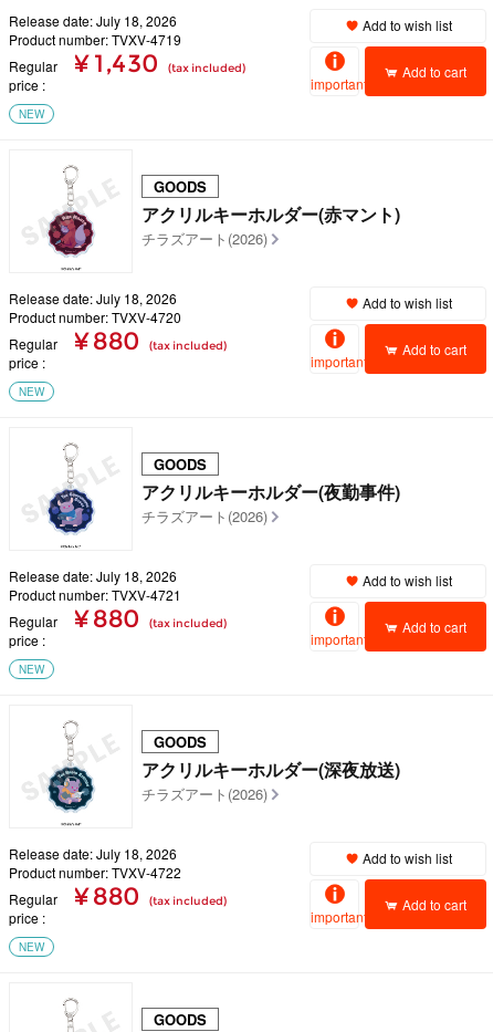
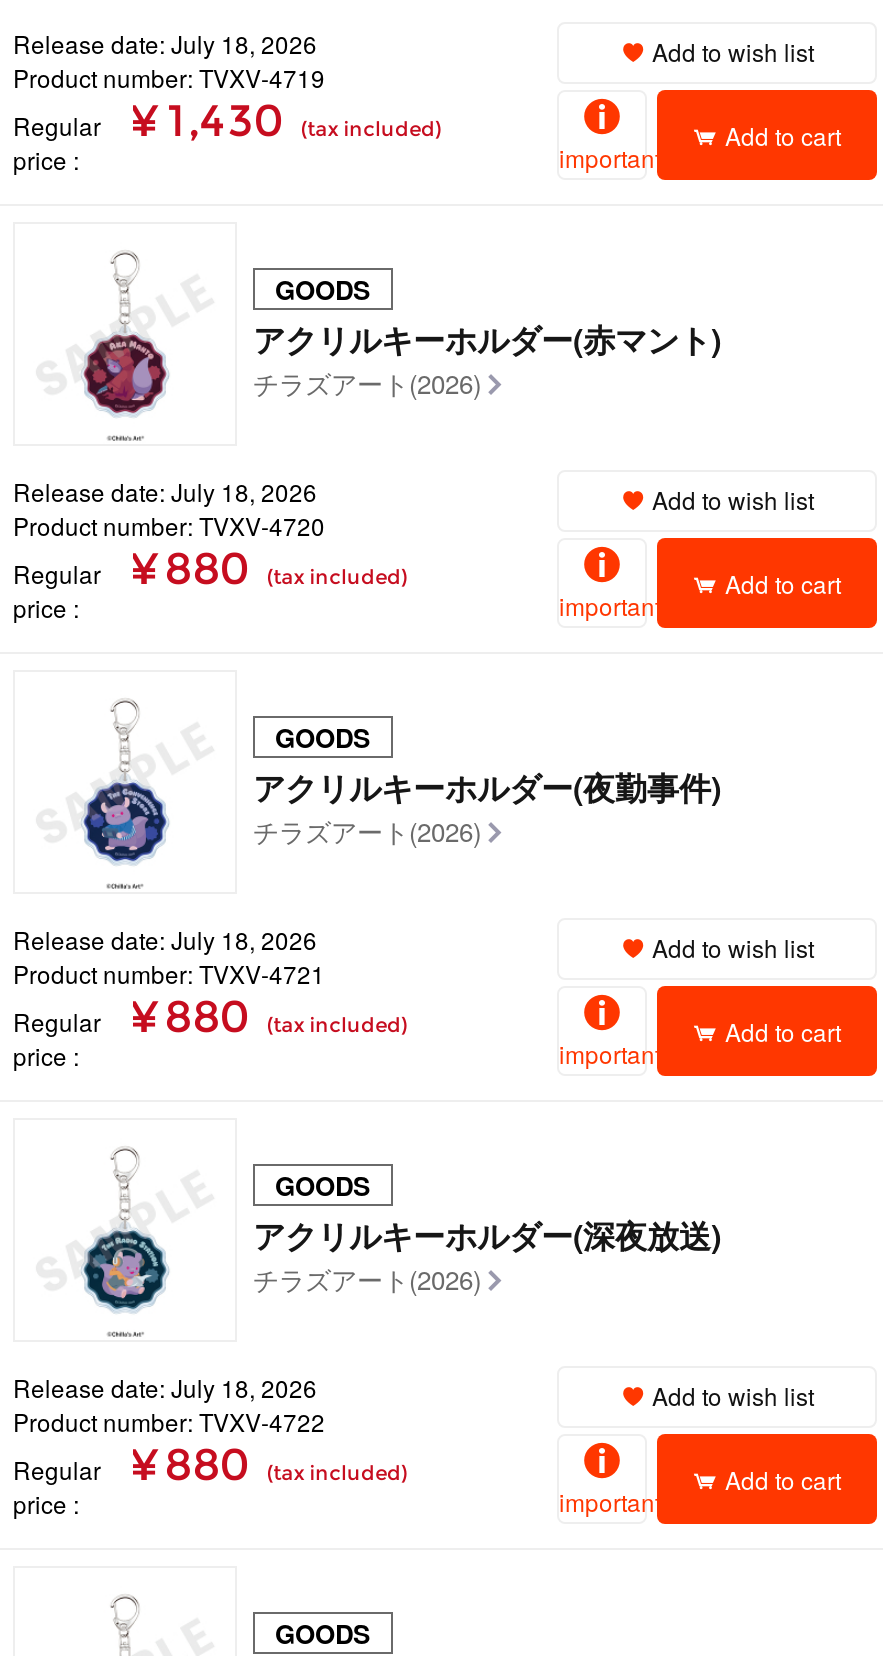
[19,106,44,122] NEW -> none
[19,384,44,399] NEW -> none
[19,661,44,677] NEW -> none
[19,939,44,955] NEW -> none

